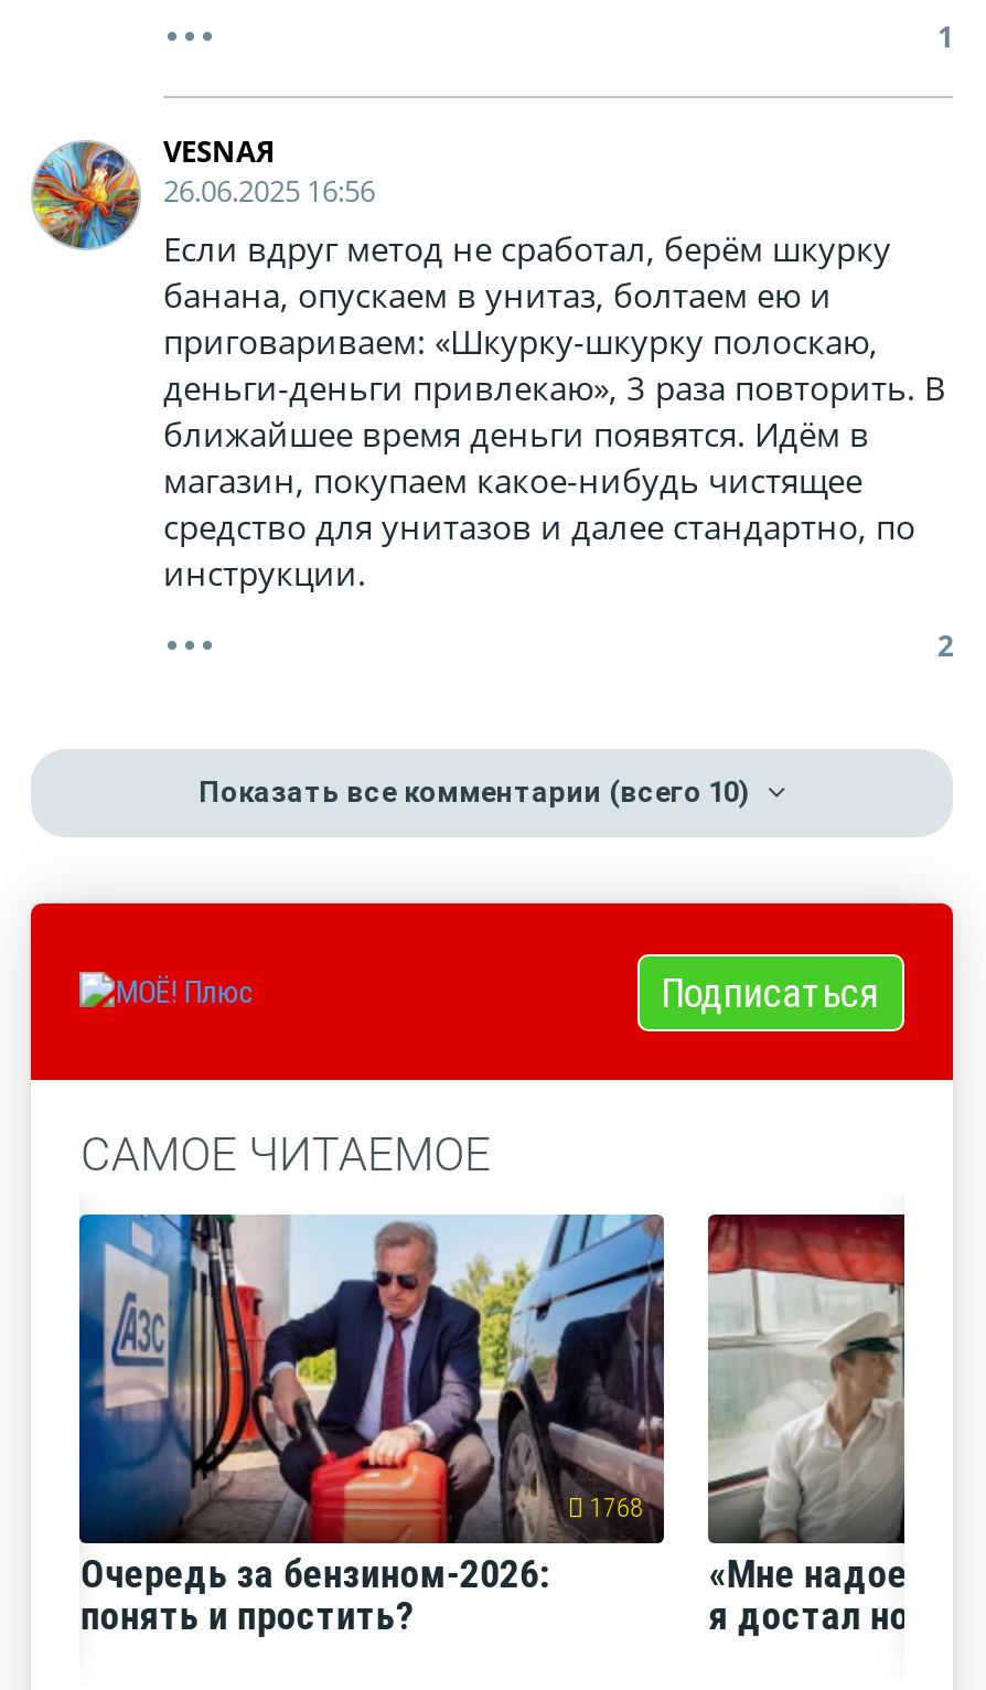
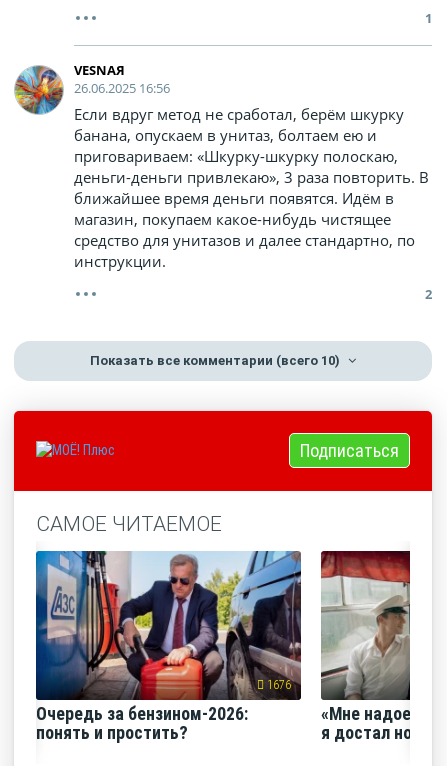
[583,1494,643,1525] 1768 -> [264,677,291,691] 1676

